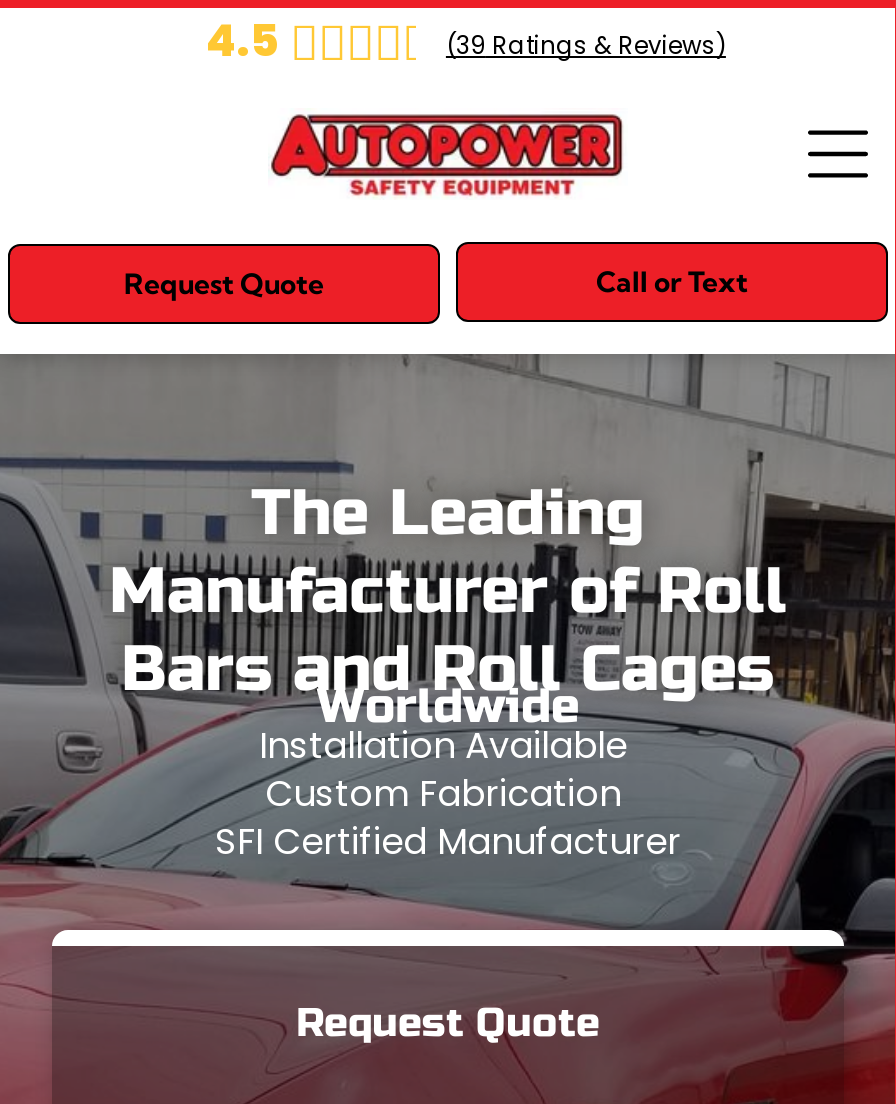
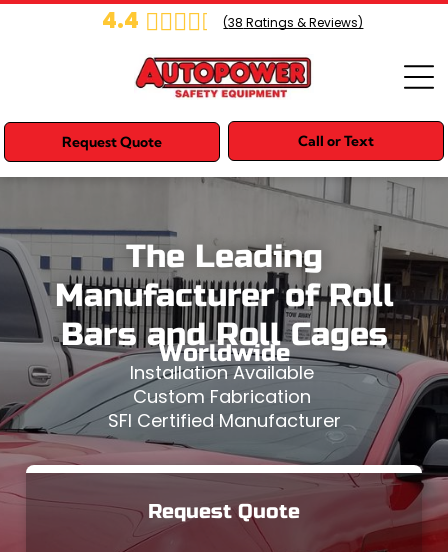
[206,10,278,72] 4.5 -> [102,5,139,36] 4.4
[446,27,726,61] (39 Ratings & Reviews) -> [223,13,363,30] (38 Ratings & Reviews)

